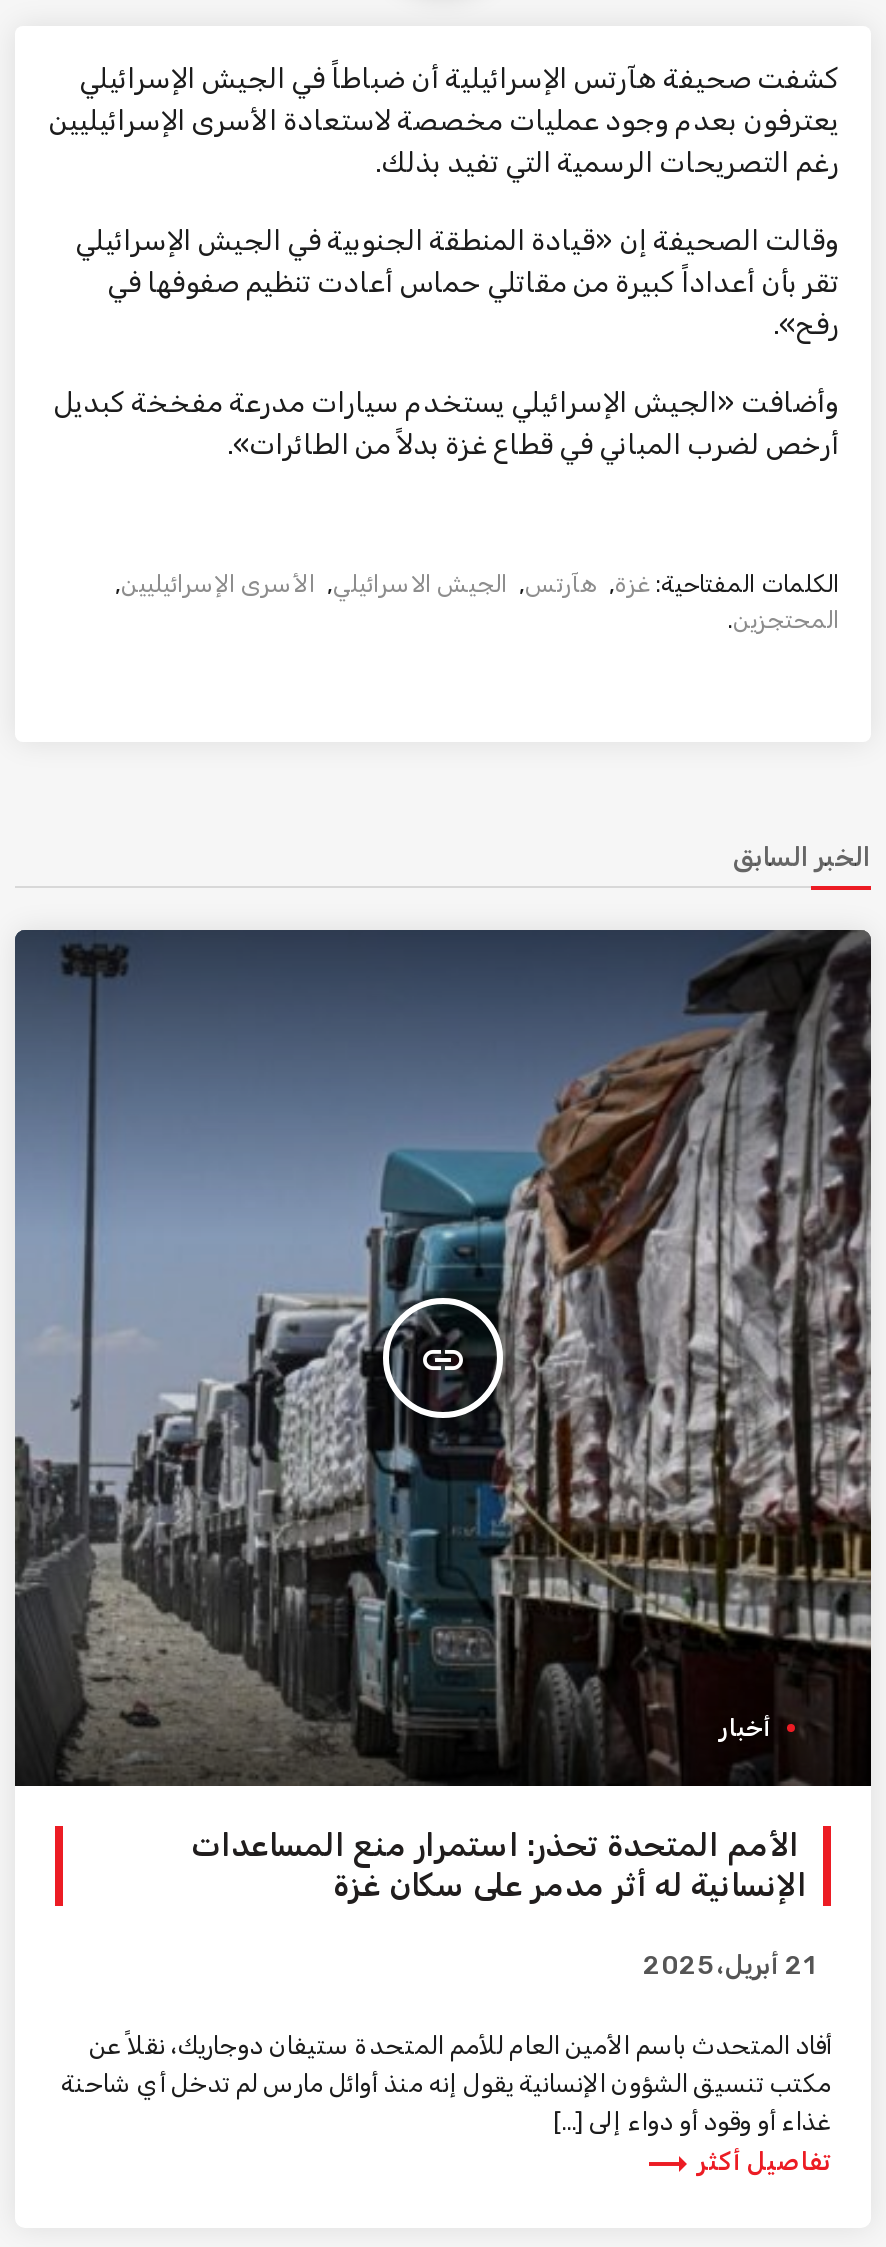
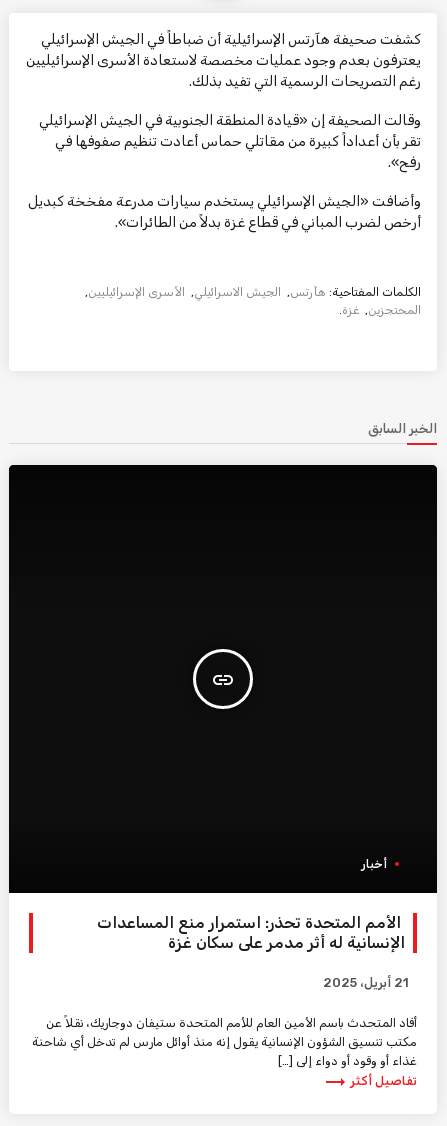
[109,570,839,634] الكلمات المفتاحية: غزة, هآرتس, الجيش الاسرائيلي, الأسرى الإسرائيليين, | المحتجزين. -> [82,285,421,317] الكلمات المفتاحية: هآرتس, الجيش الاسرائيلي, الأسرى الإسرائيليين, | المحتجزين, غزة.
[13,930,873,1786] [image] -> none

